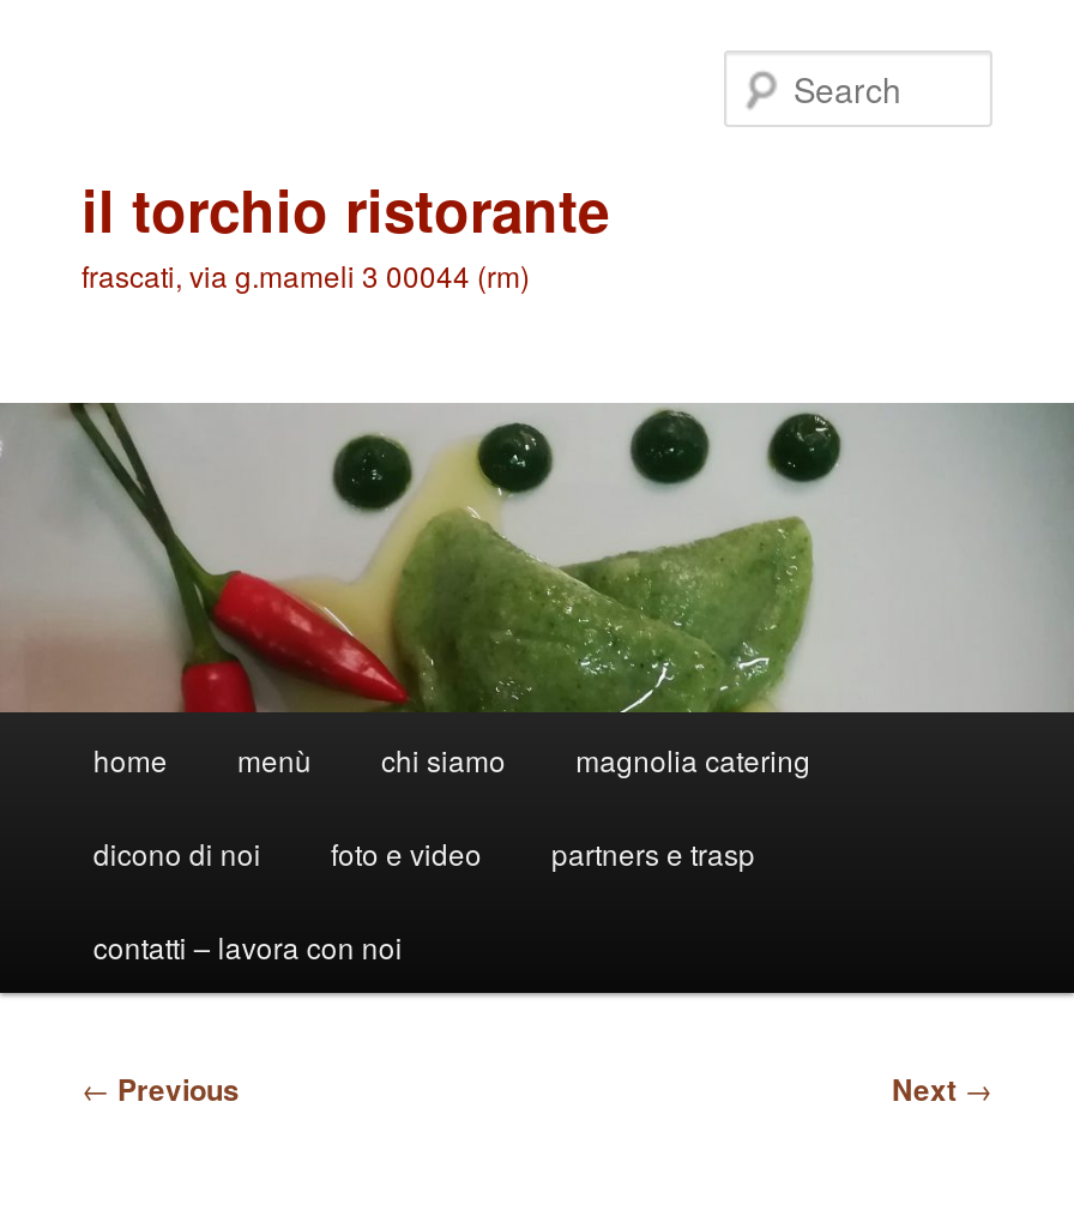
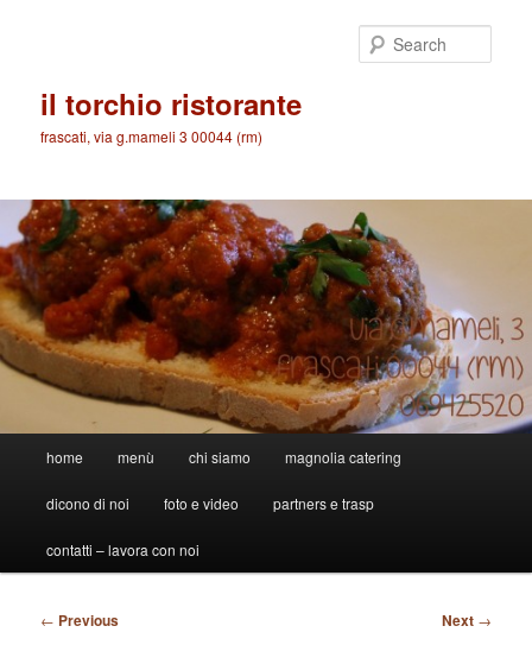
[7,403,1067,715] [image] -> [4,200,528,435] [image]

